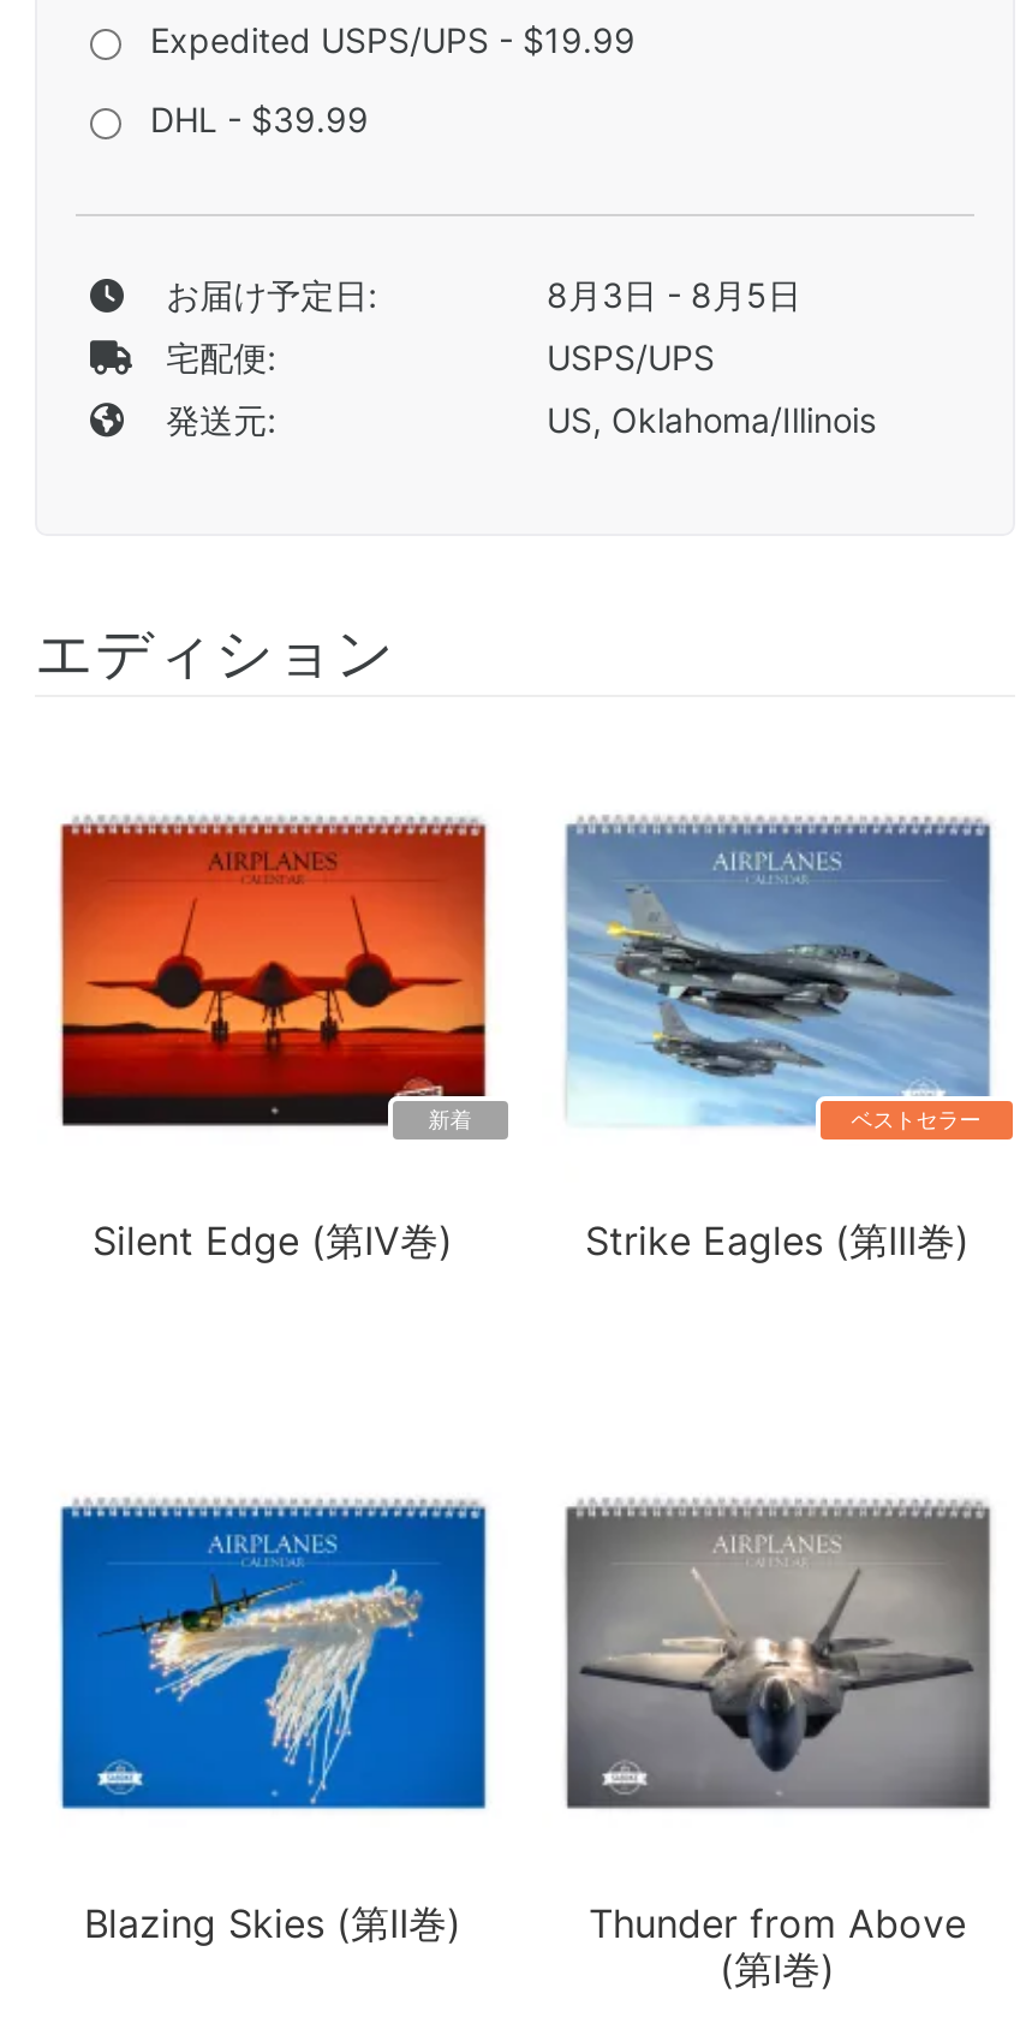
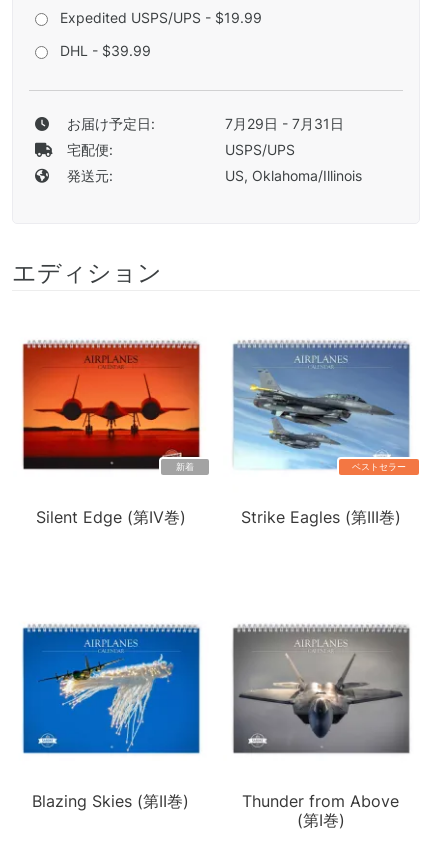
[547,273,801,314] 8月3日 - 8月5日 -> [225,114,344,131] 7月29日 - 7月31日

